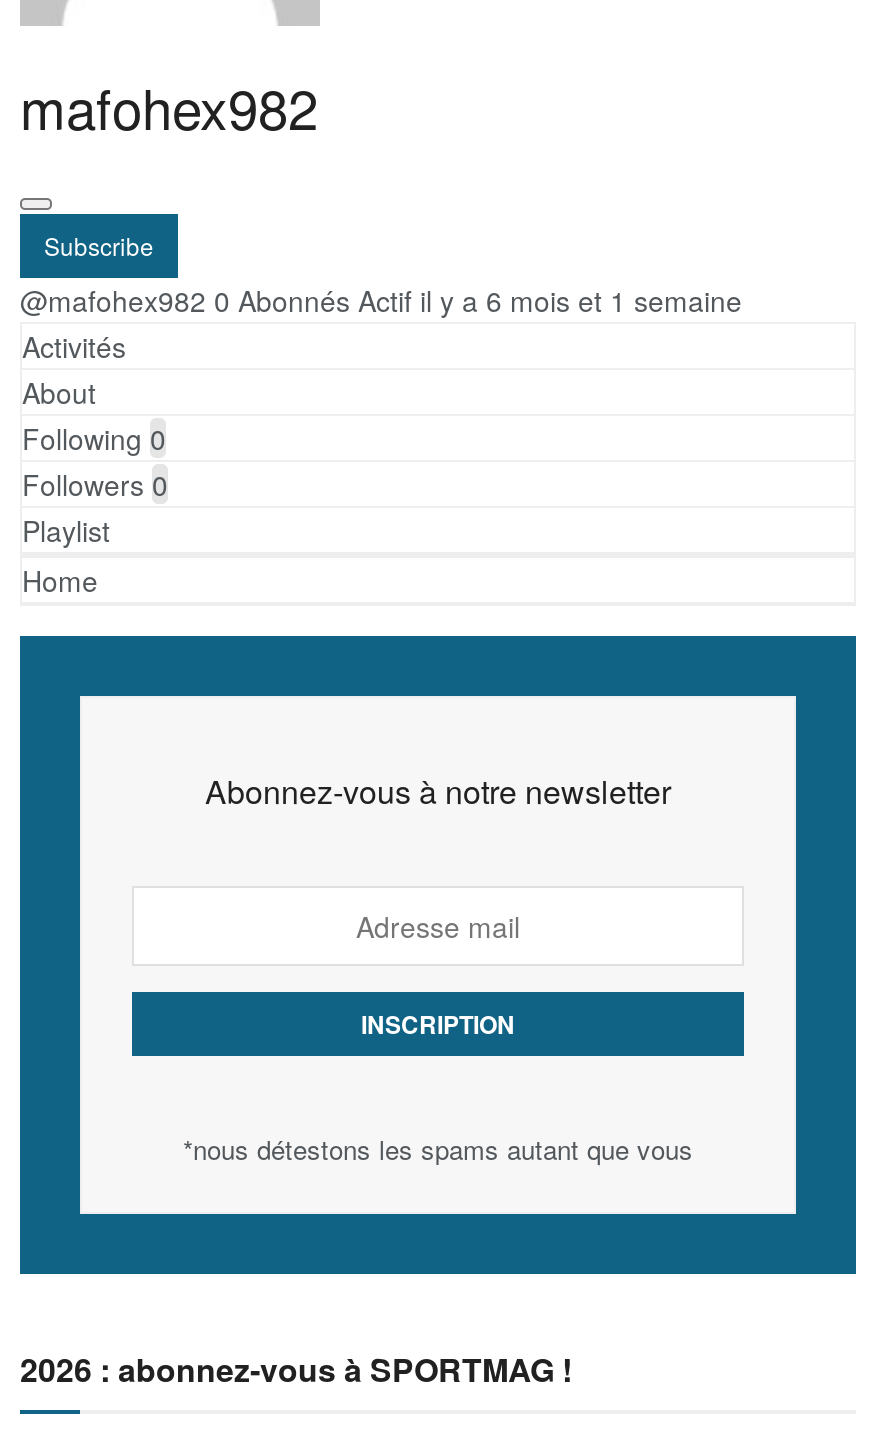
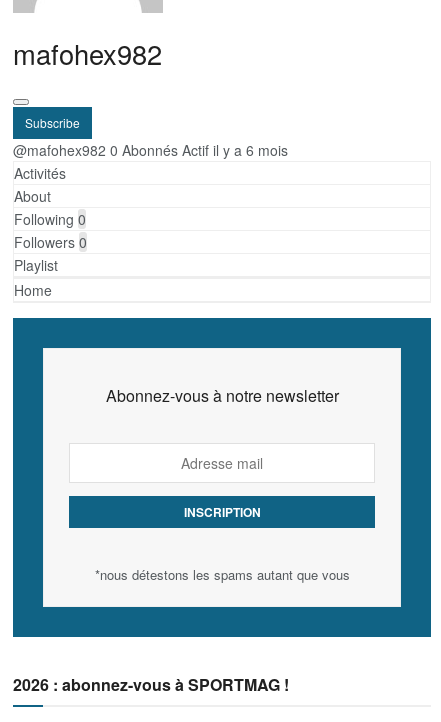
[20,281,742,321] @mafohex982 0 Abonnés Actif il y a 6 mois et 1 semaine -> [13,140,288,160] @mafohex982 0 Abonnés Actif il y a 6 mois

